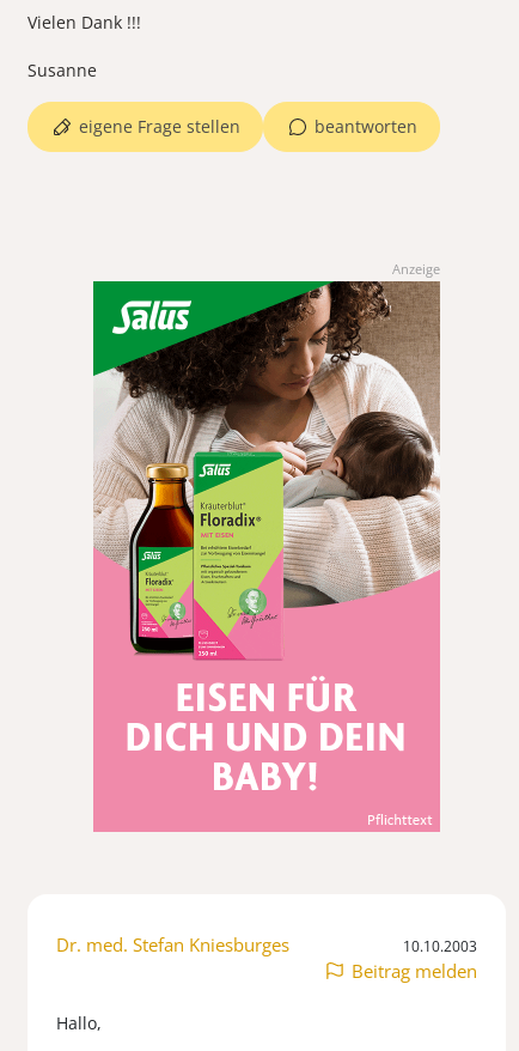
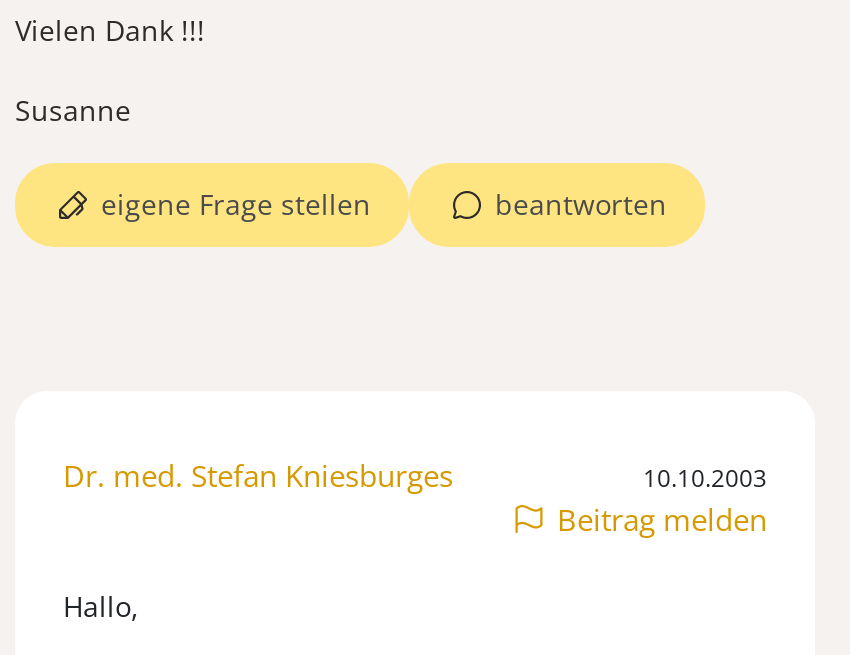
[392,260,440,278] Anzeige -> none
[92,280,441,833] [image] -> none

